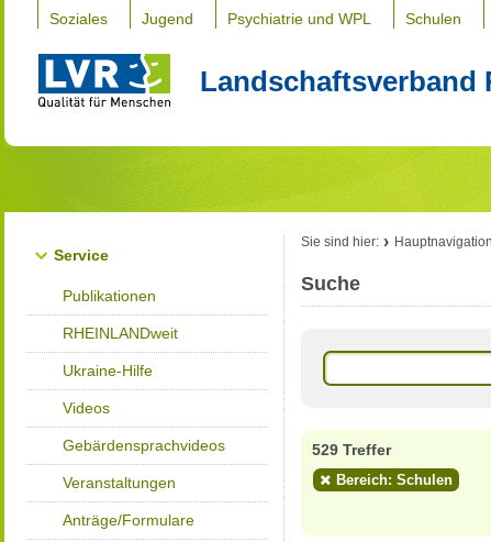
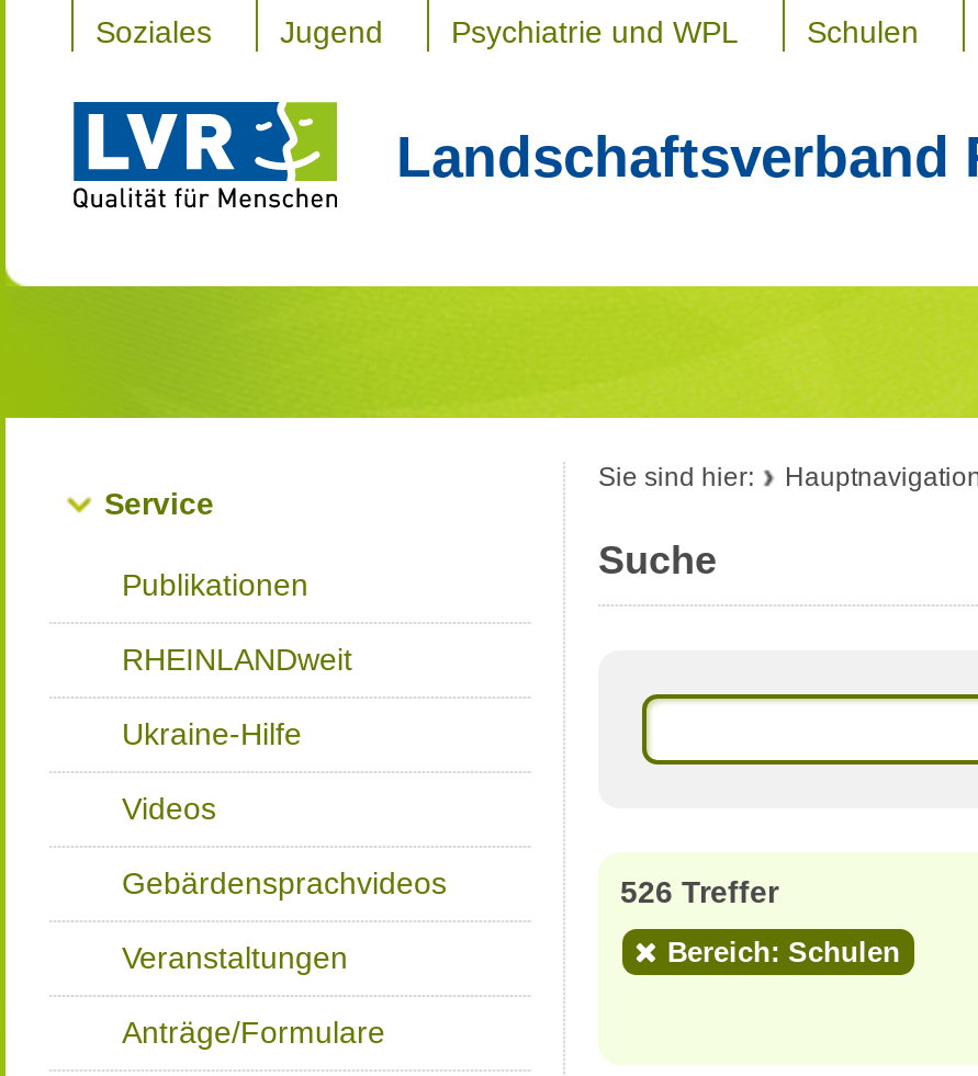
[312,441,391,458] 529 Treffer -> [620,874,778,909] 526 Treffer

